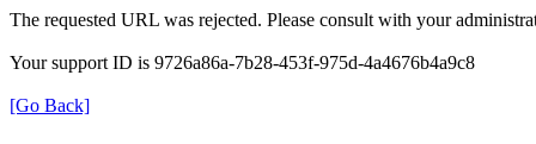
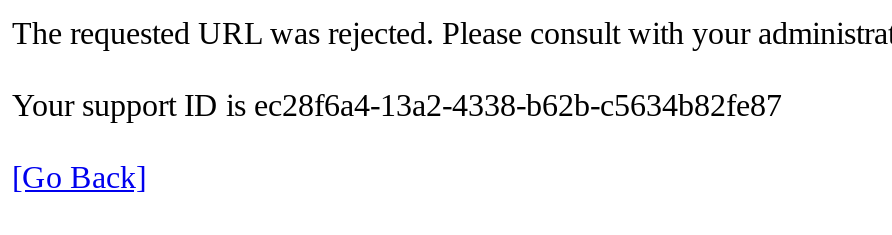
[10,52,475,73] Your support ID is 9726a86a-7b28-453f-975d-4a4676b4a9c8 -> [12,88,782,122] Your support ID is ec28f6a4-13a2-4338-b62b-c5634b82fe87

